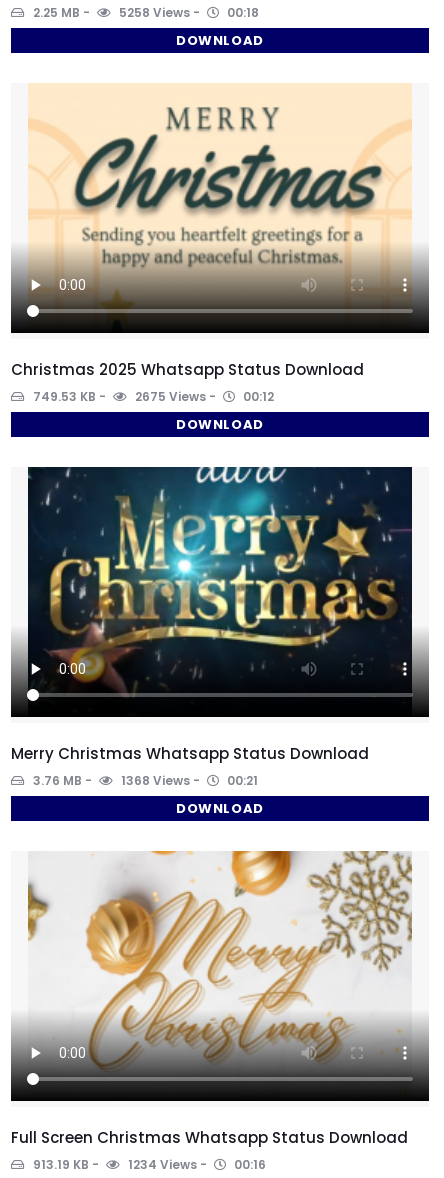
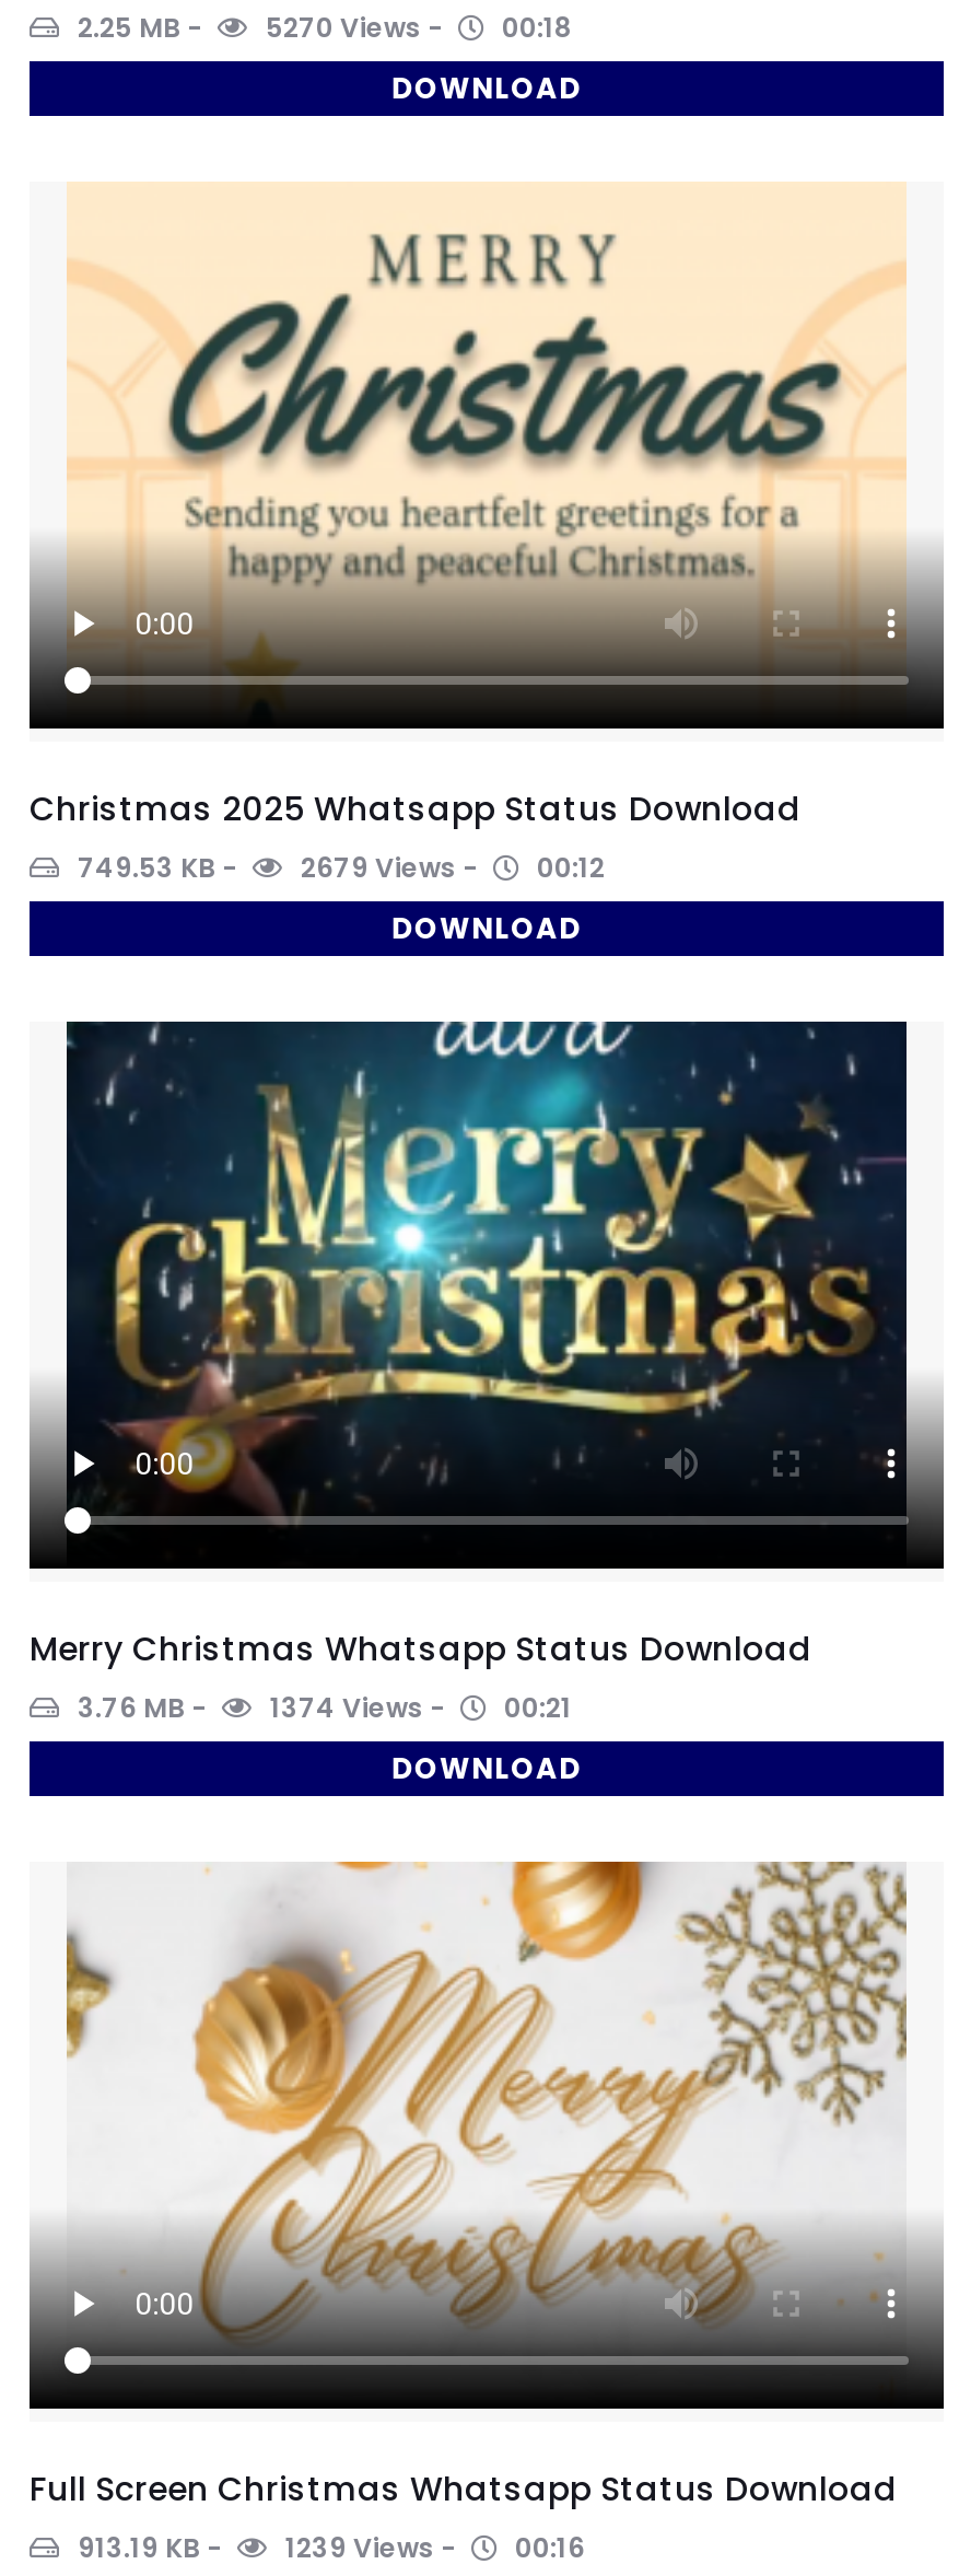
[116,4,259,21] 5258 Views 00:18 -> [259,9,572,46] 5270 Views 00:18
[132,388,274,405] 2675 Views 00:12 -> [294,849,605,886] 2679 Views 00:12
[118,772,258,789] 1368 Views 00:21 -> [264,1689,572,1726] 1374 Views 00:21
[125,1156,266,1173] 1234 Views 00:16 -> [279,2529,585,2566] 1239 Views 00:16

